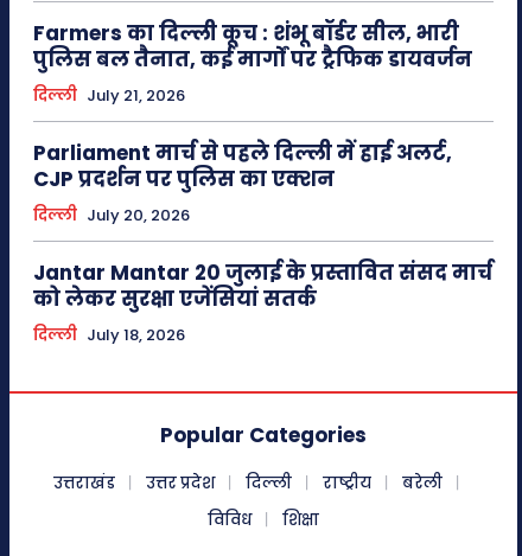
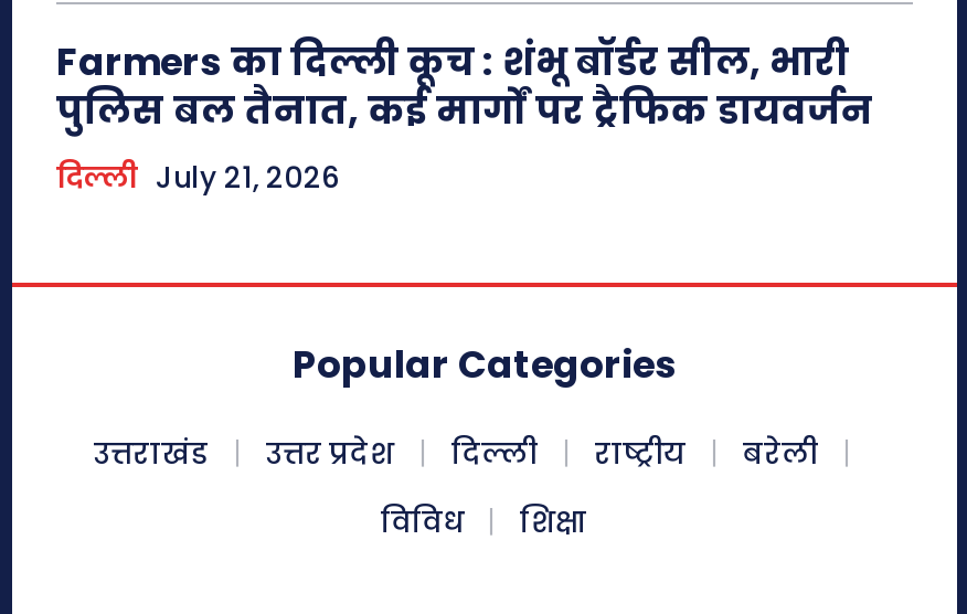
[33,139,492,346] Parliament मार्च से पहले दिल्ली में हाई अलर्ट, | CJP प्रदर्शन पर पुलिस का एक्शन | दिल्ली July 20, 2026 | Jantar Mantar 20 जुलाई के प्रस्तावित संसद मार्च | को लेकर सुरक्षा एजेंसियां सतर्क | दिल्ली July 18, 2026 -> none

